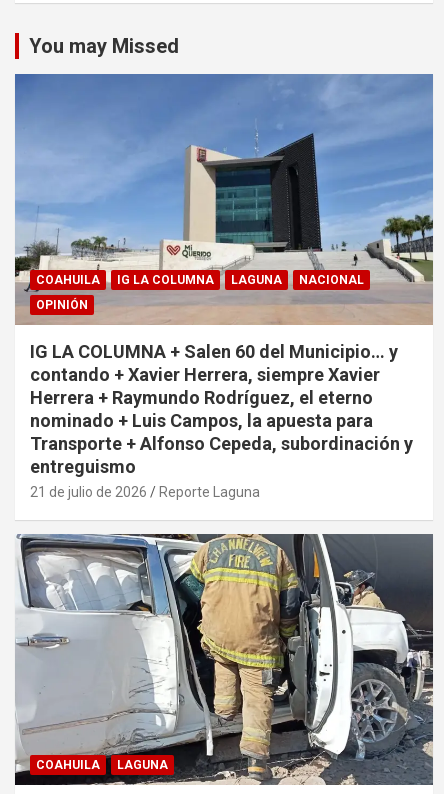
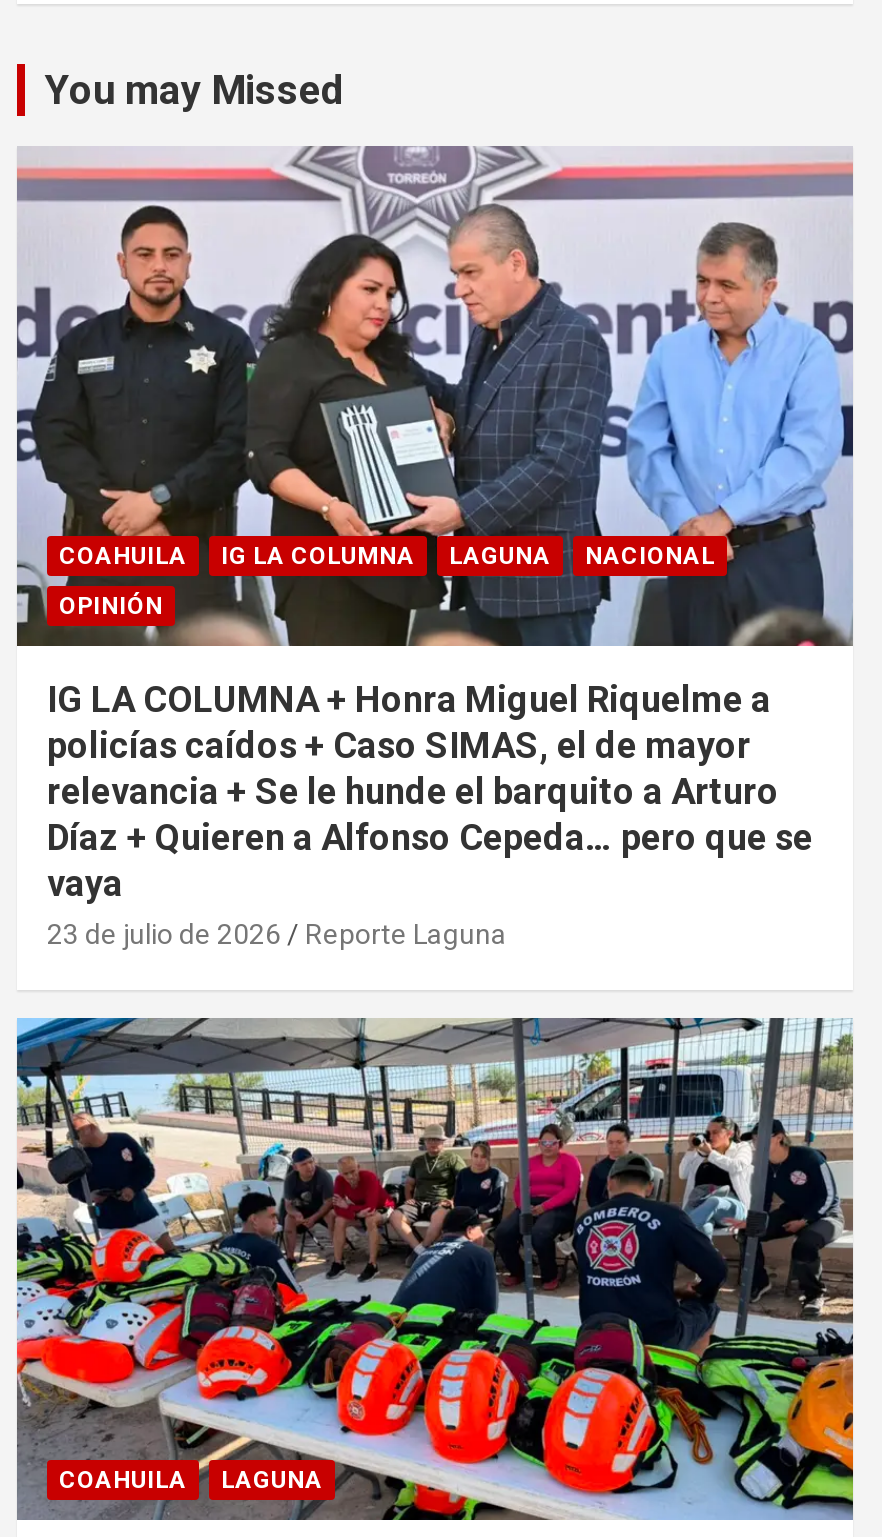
[14,73,434,500] [image] | IG LA COLUMNA + Salen 60 del Municipio… y | contando + Xavier Herrera, siempre Xavier | Herrera + Raymundo Rodríguez, el eterno | nominado + Luis Campos, la apuesta para | Transporte + Alfonso Cepeda, subordinación y | entreguismo | 21 de julio de 2026 -> [15,144,855,950] [image] | IG LA COLUMNA + Honra Miguel Riquelme a | policías caídos + Caso SIMAS, el de mayor | relevancia + Se le hunde el barquito a Arturo | Díaz + Quieren a Alfonso Cepeda… pero que se | vaya | 23 de julio de 2026
[15,533,434,786] [image] -> [15,1018,855,1522] [image]

